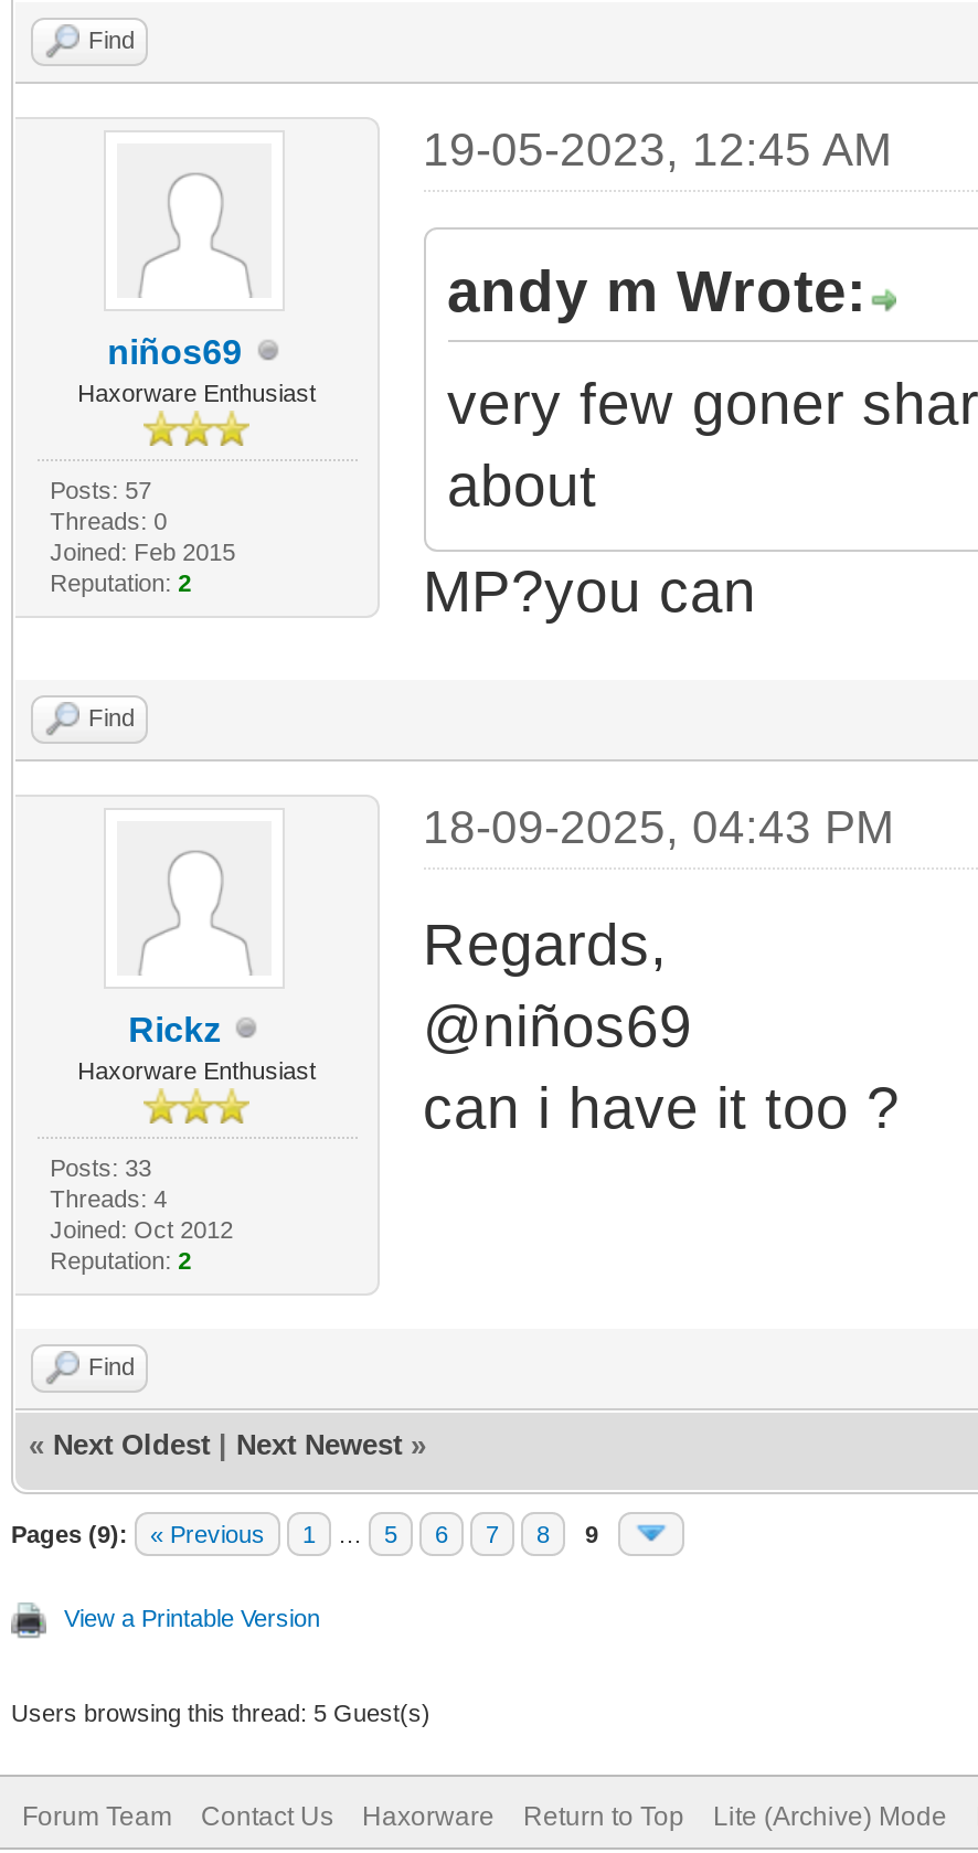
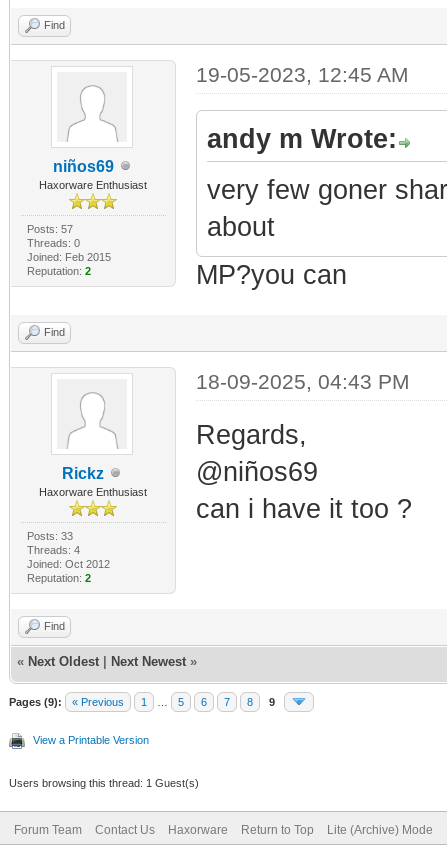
[11,1699,430,1726] Users browsing this thread: 5 Guest(s) -> [9,777,199,789] Users browsing this thread: 1 Guest(s)

